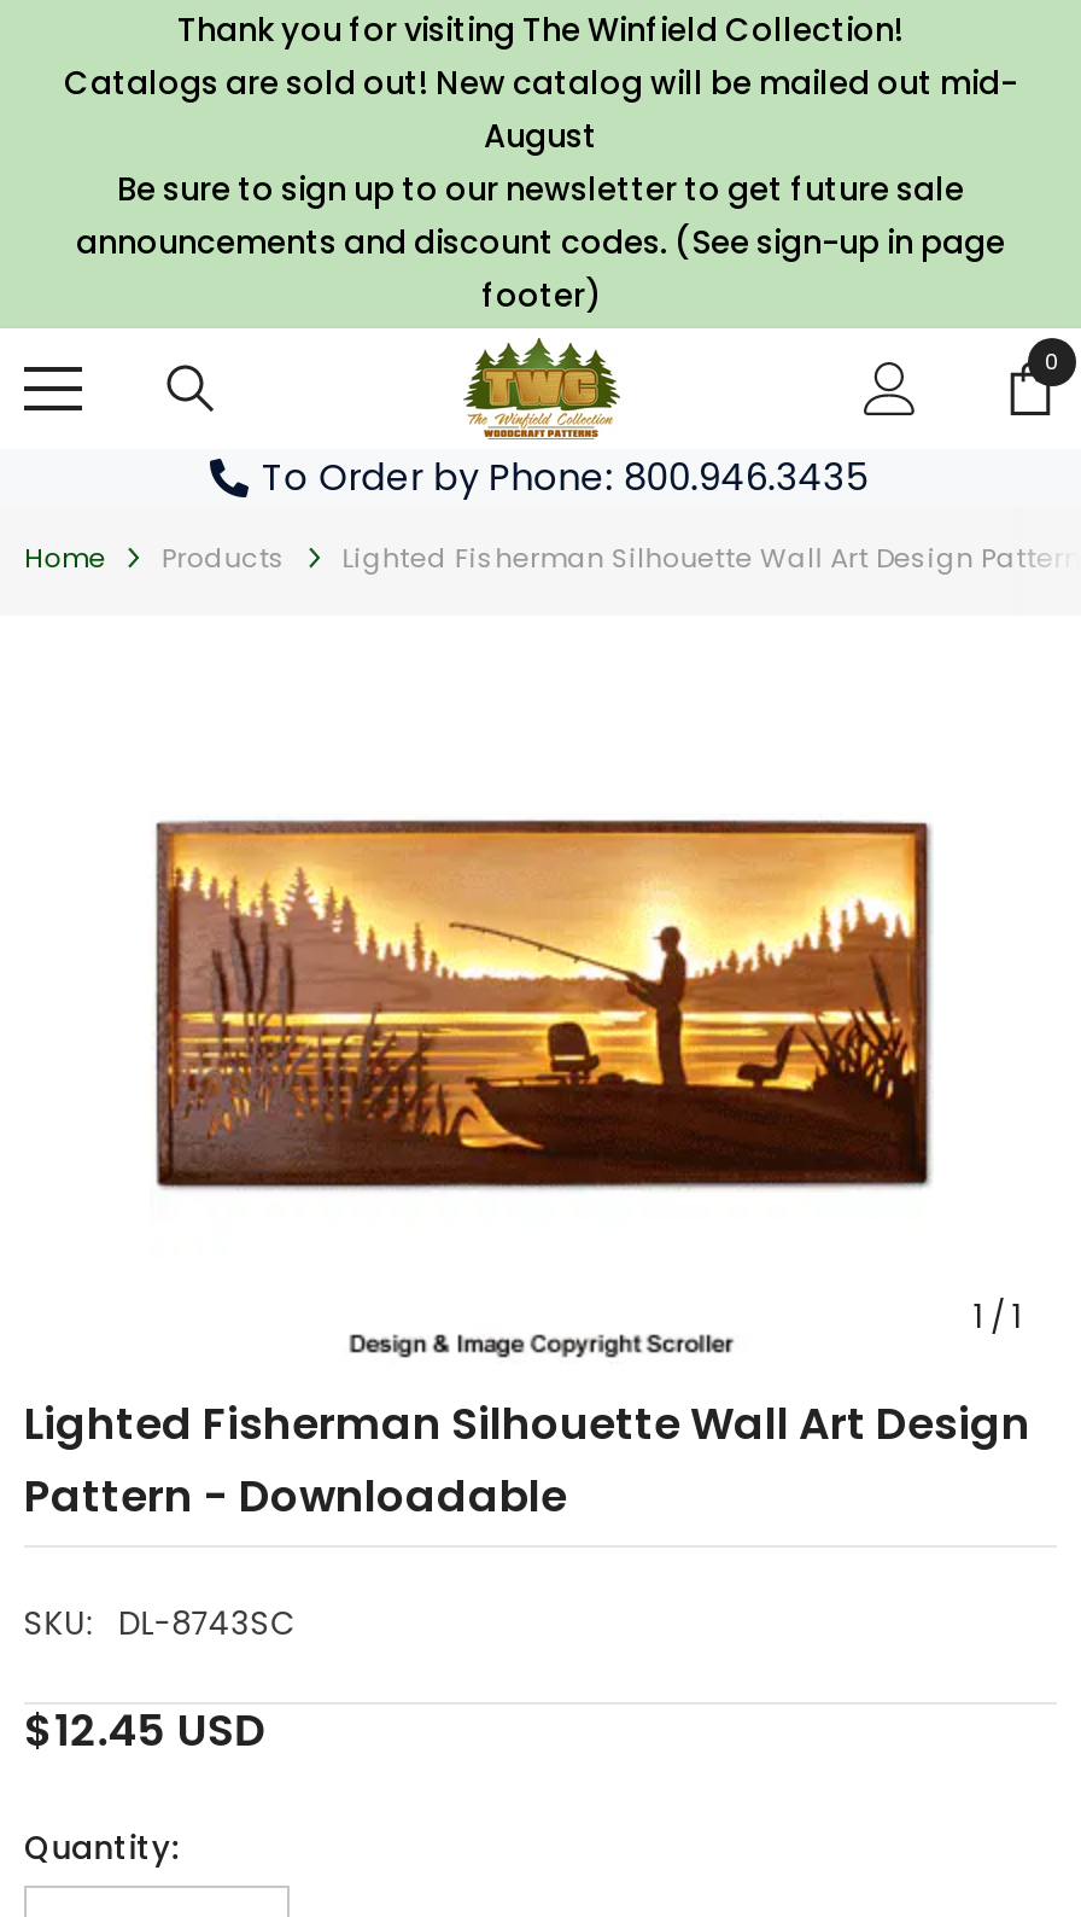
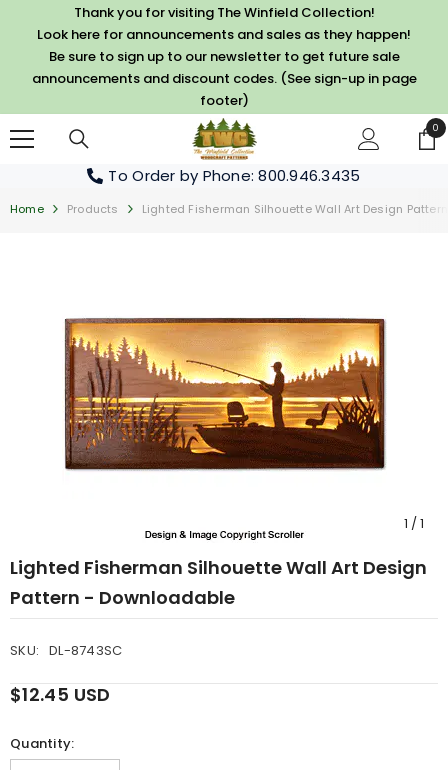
[64,60,1017,159] Catalogs are sold out! New catalog will be mailed out mid- | August -> [37,25,411,44] Look here for announcements and sales as they happen!

